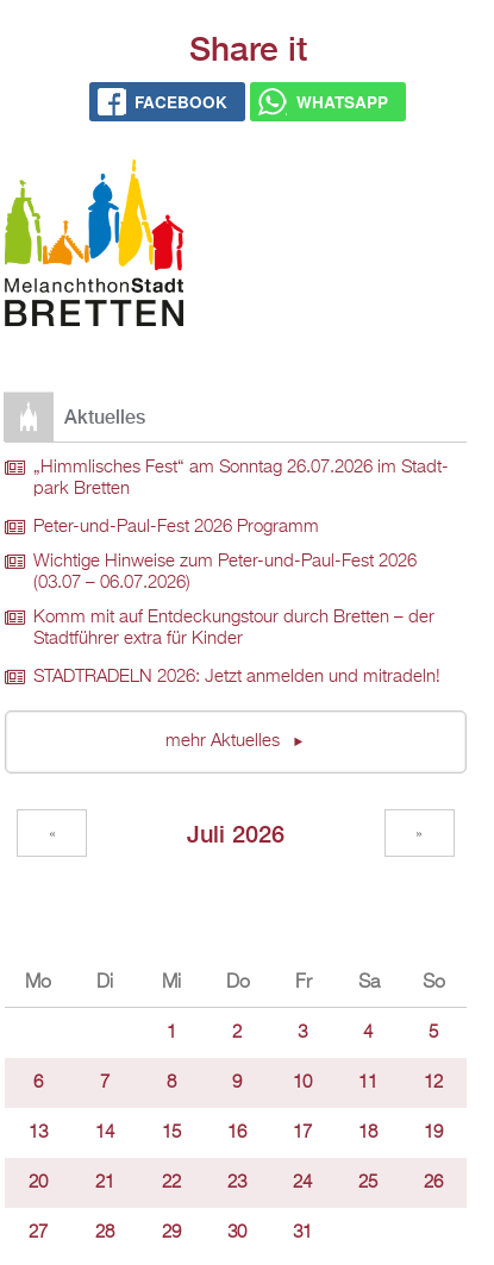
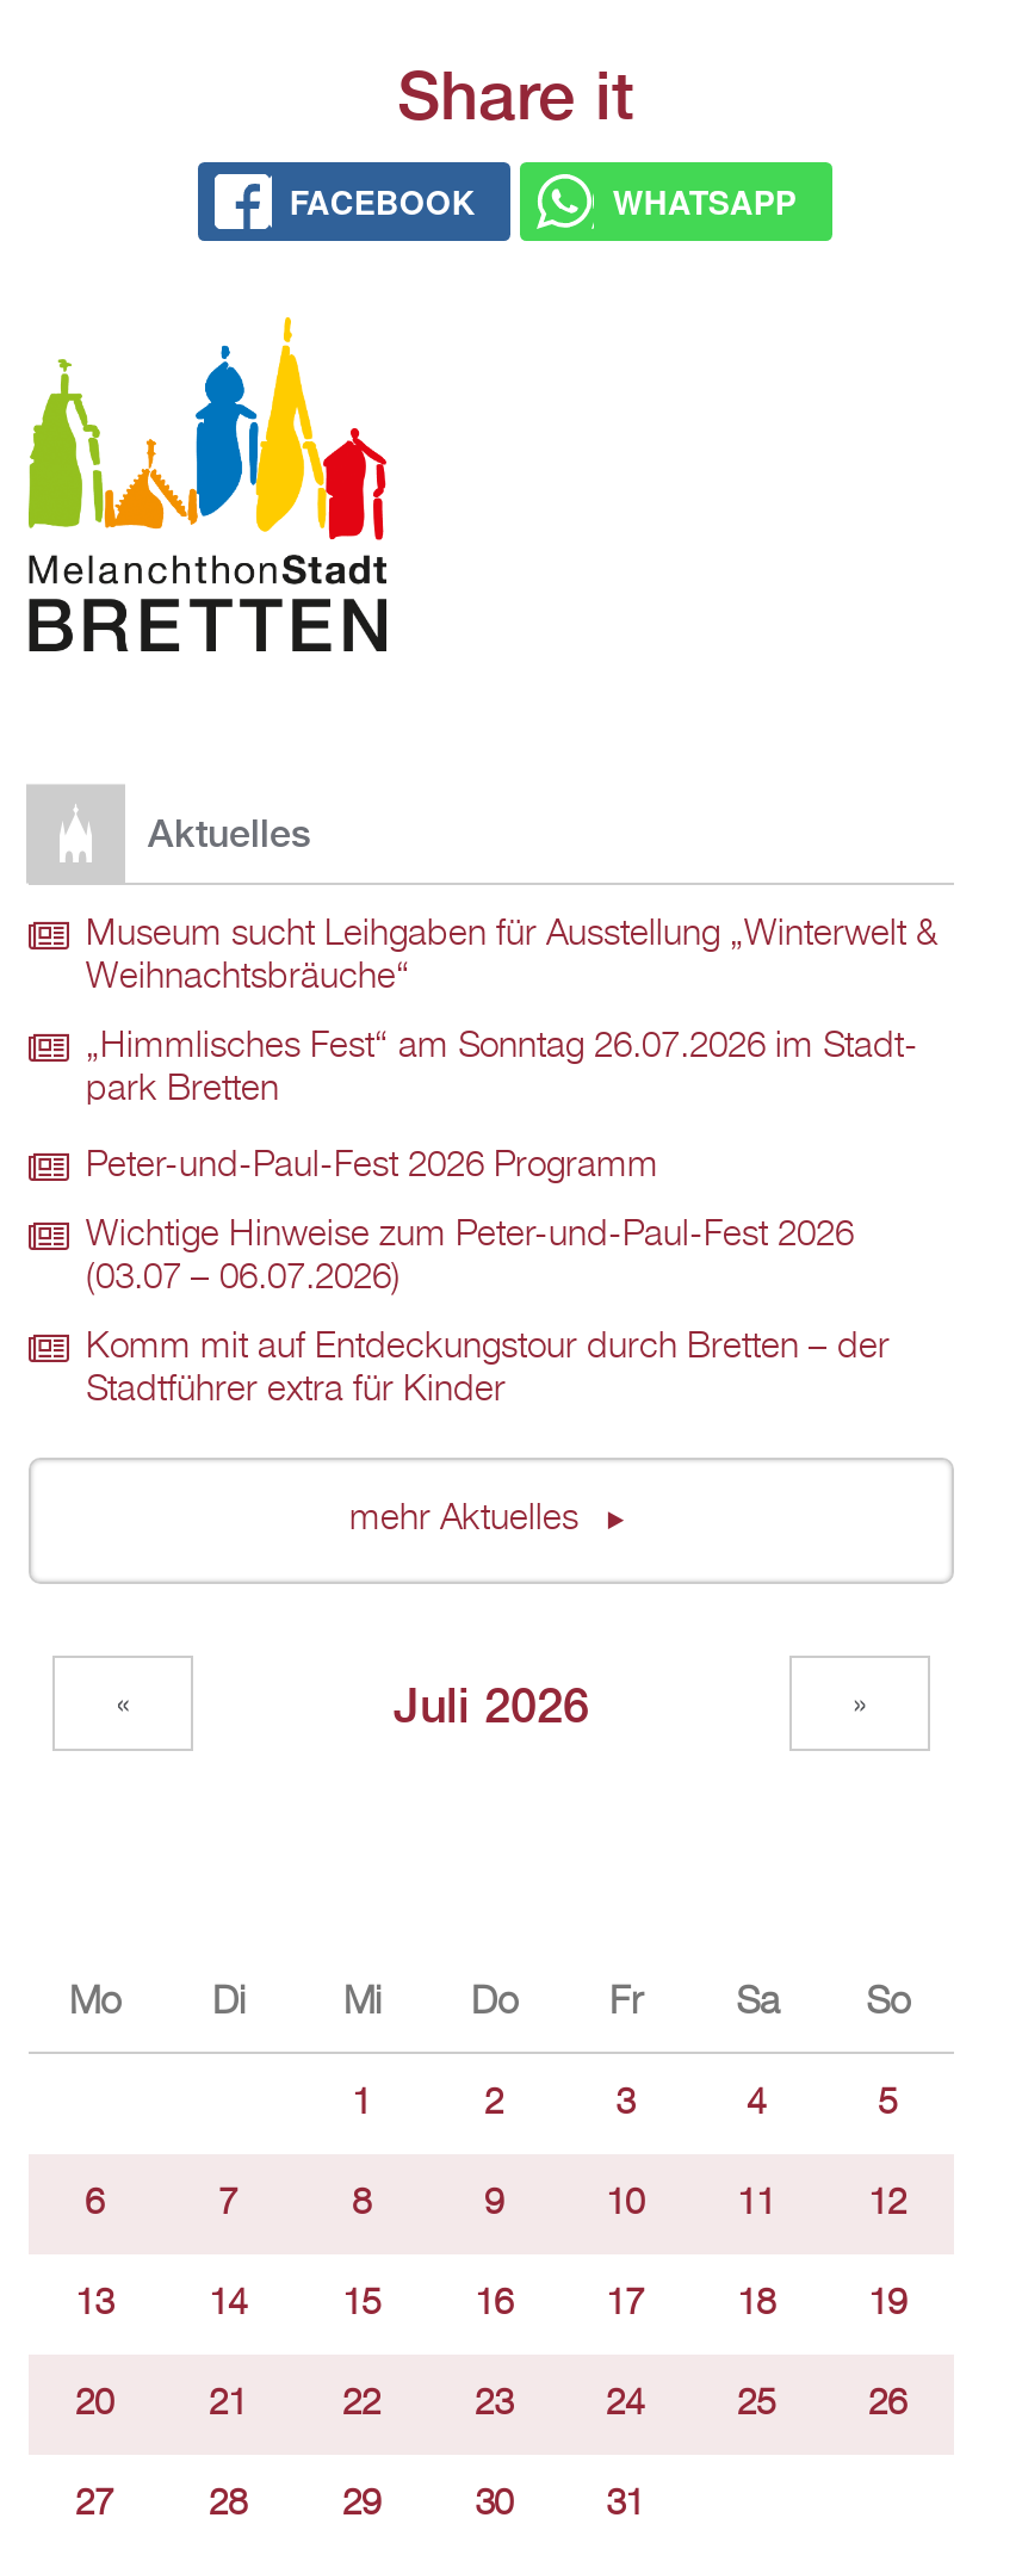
none -> [86,919,937,996] Museum sucht Leihgaben für Ausstellung „Winterwelt & | Weihnachtsbräuche“
moved [33,460,449,648] -> [86,1032,918,1408]: „Himmlisches Fest“ am Sonntag 26.07.2026 im Stadt | park Bretten | Peter-und-Paul-Fest 2026 Programm | Wichtige Hinweise zum Peter-und-Paul-Fest 2026 | (03.07 – 06.07.2026) | Komm mit auf Entdeckungstour durch Bretten – der | Stadtführer extra für Kinder
[33,669,440,686] STADTRADELN 2026: Jetzt anmelden und mitradeln! -> none

